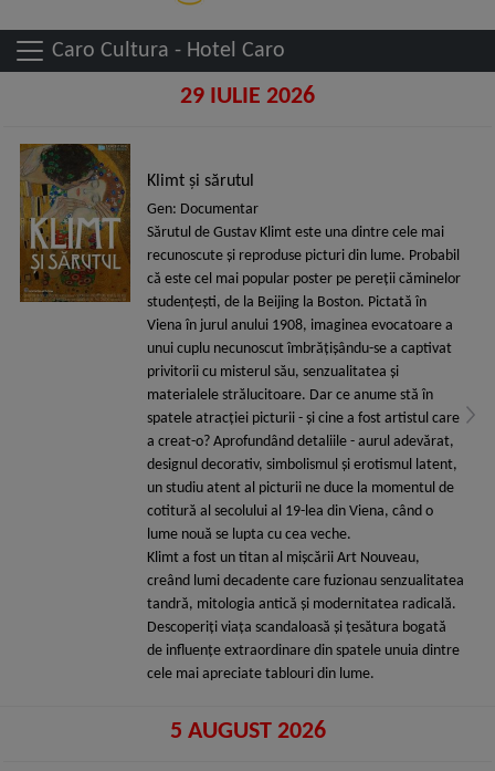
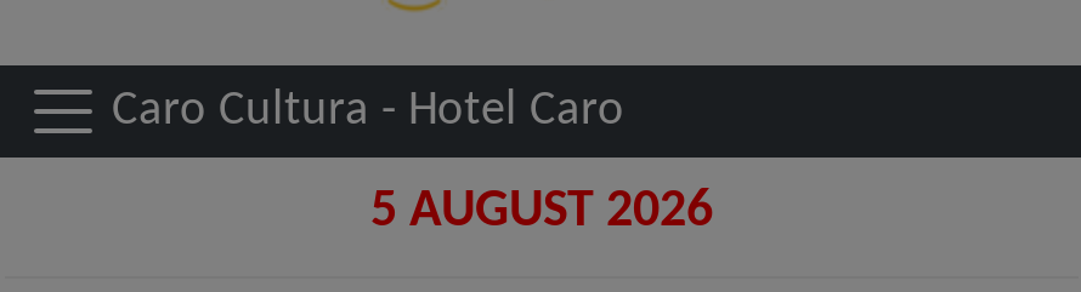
[19,84,464,683] [image] | 29 IULIE 2026 | Klimt și sărutul | Gen: Documentar | Sărutul de Gustav Klimt este una dintre cele mai | recunoscute și reproduse picturi din lume. Probabil | că este cel mai popular poster pe pereții căminelor | studențești, de la Beijing la Boston. Pictată în | Viena în jurul anului 1908, imaginea evocatoare a | unui cuplu necunoscut îmbrățișându-se a captivat | privitorii cu misterul său, senzualitatea și | materialele strălucitoare. Dar ce anume stă în | spatele atracției picturii - și cine a fost artistul care | a creat-o? Aprofundând detaliile - aurul adevărat, | designul decorativ, simbolismul și erotismul latent, | un studiu atent al picturii ne duce la momentul de | cotitură al secolului al 19-lea din Viena, când o | lume nouă se lupta cu cea veche. | Klimt a fost un titan al mișcării Art Nouveau, | creând lumi decadente care fuzionau senzualitatea | tandră, mitologia antică și modernitatea radicală. | Descoperiți viața scandaloasă și țesătura bogată | de influențe extraordinare din spatele unuia dintre | cele mai apreciate tablouri din lume. -> none

